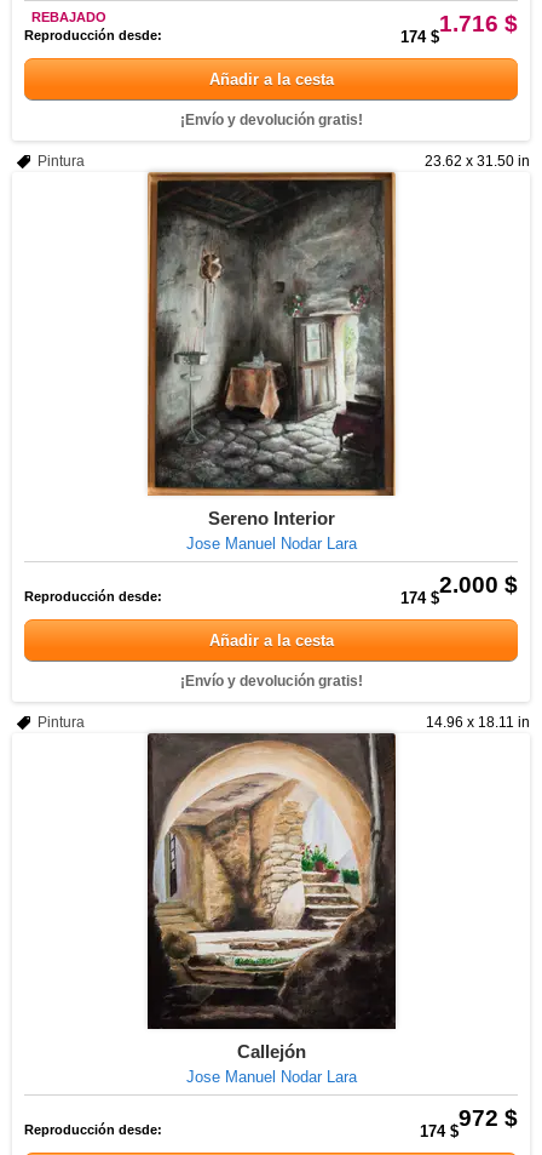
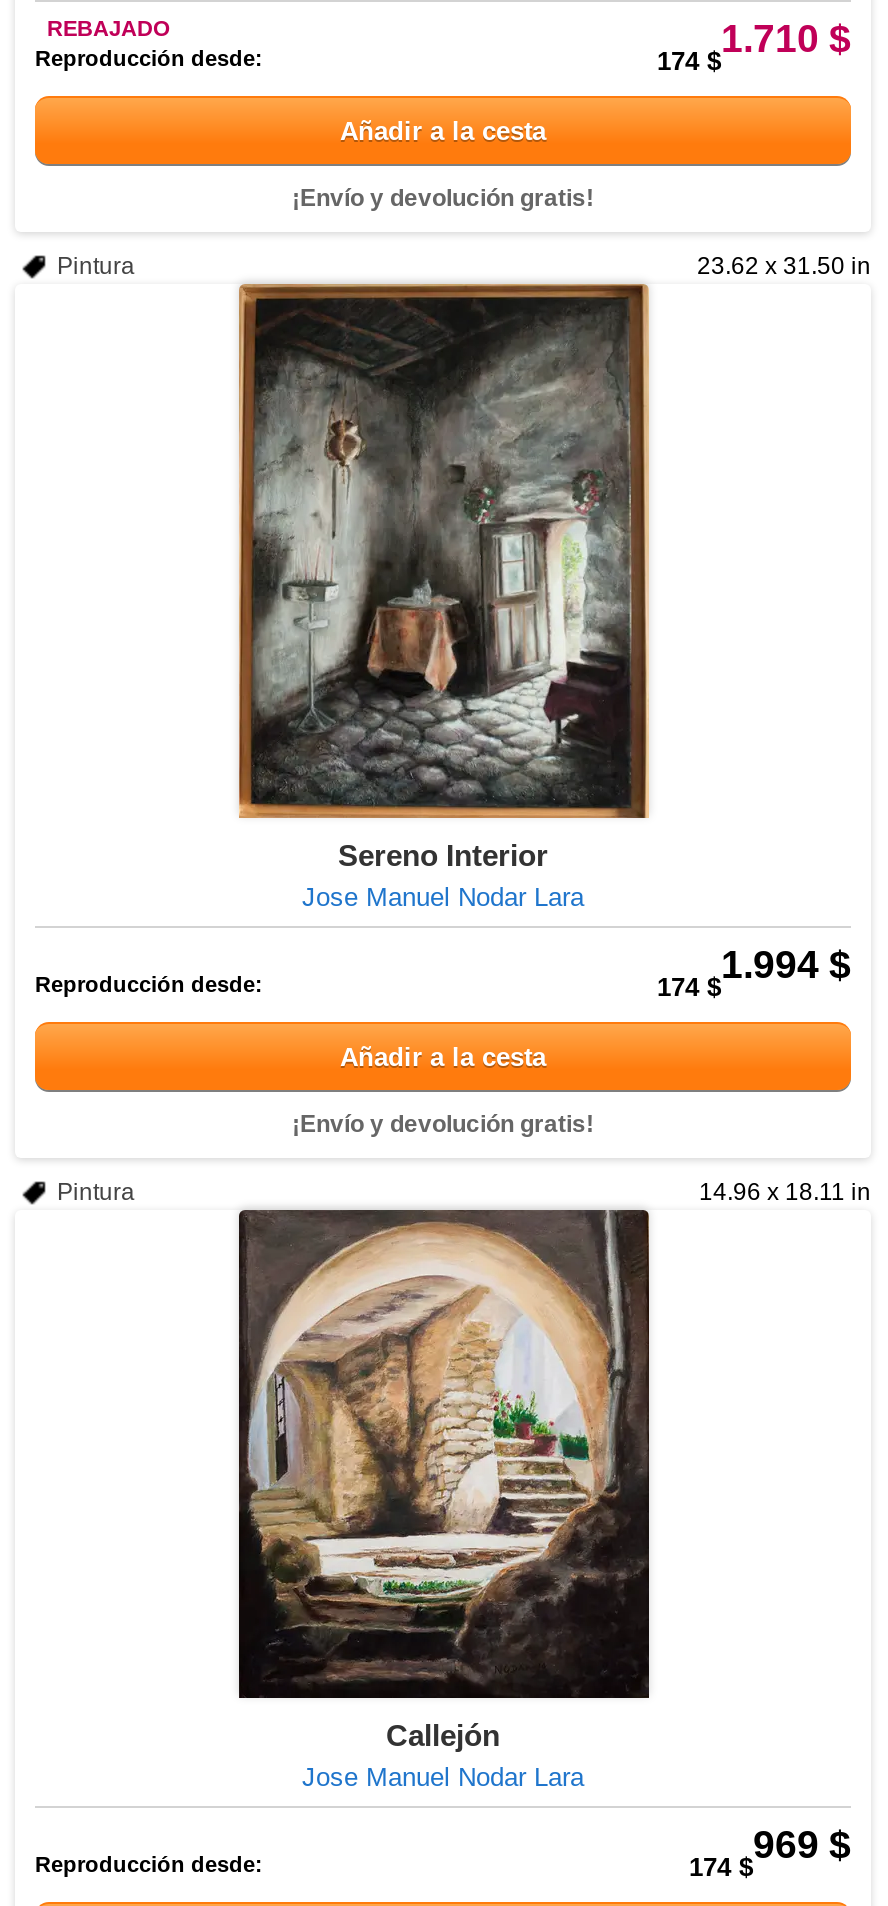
[439,10,518,36] 1.716 $ -> [721,16,851,60] 1.710 $
[439,571,518,597] 2.000 $ -> [721,942,851,986] 1.994 $
[459,1104,518,1131] 972 $ -> [753,1822,851,1866] 969 $

